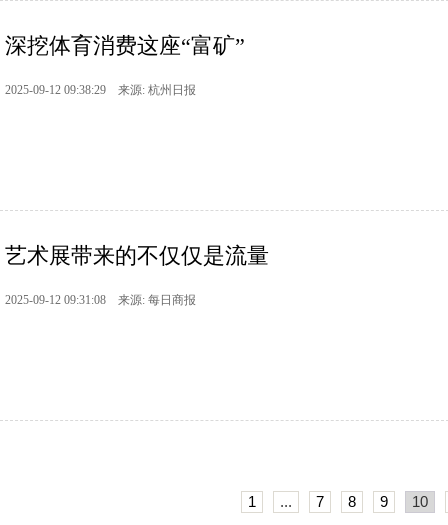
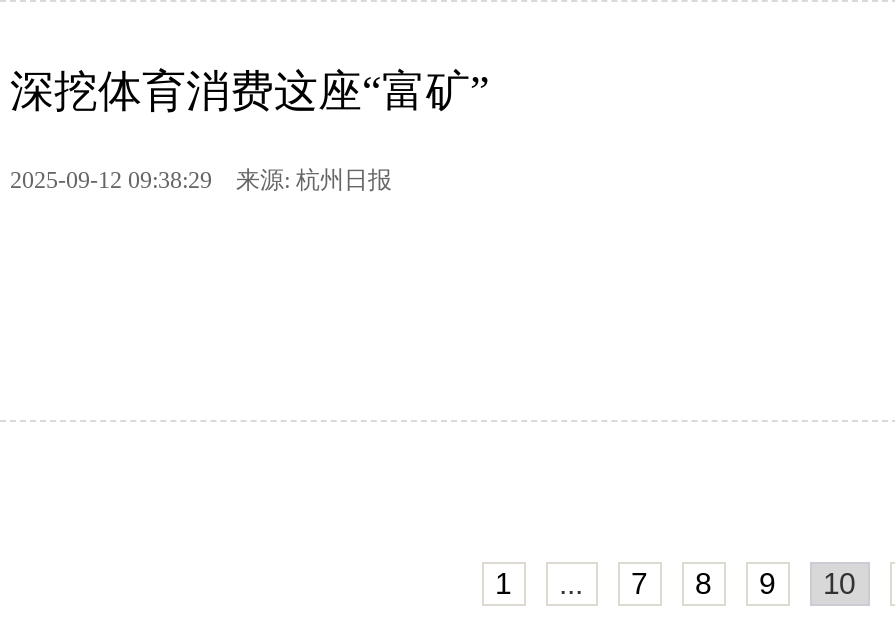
[5,243,269,307] 艺术展带来的不仅仅是流量 | 2025-09-12 09:31:08 来源: 每日商报 -> none

